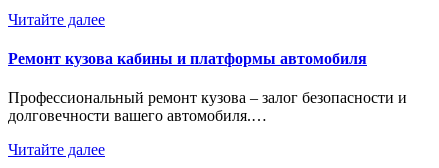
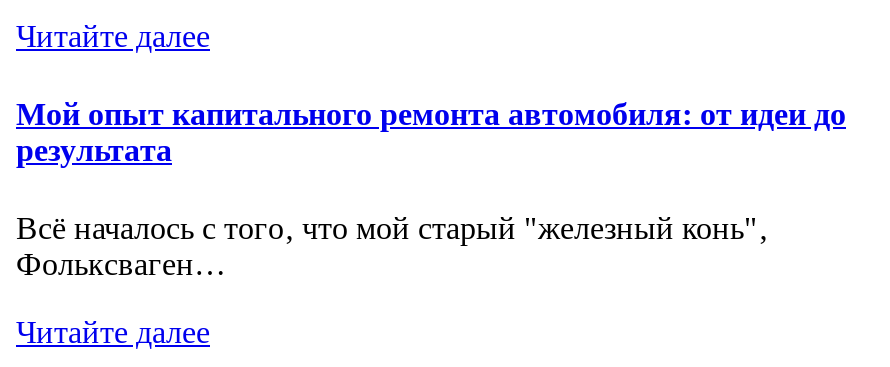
[8,50,367,67] Ремонт кузова кабины и платформы автомобиля -> [16,97,846,167] Мой опыт капитального ремонта автомобиля: от идеи до | результата
[8,89,407,124] Профессиональный ремонт кузова – залог безопасности и | долговечности вашего автомобиля.… -> [16,212,768,282] Всё началось с того‚ что мой старый "железный конь"‚ | Фольксваген…

